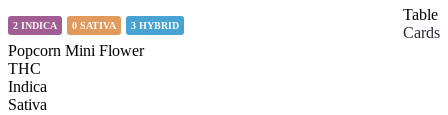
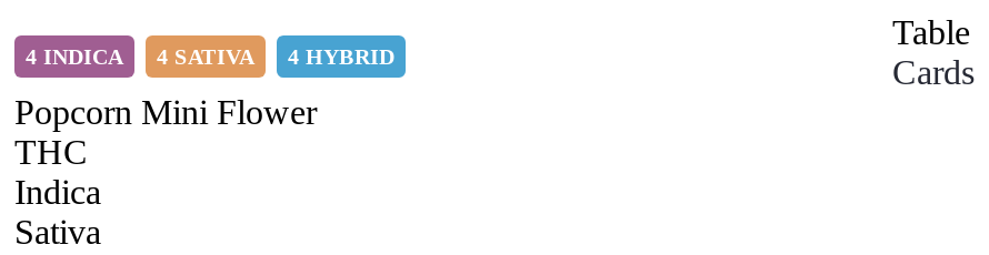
[13,20,57,31] 2 INDICA -> [26,44,123,69] 4 INDICA
[72,20,116,31] 0 SATIVA -> [157,44,254,69] 4 SATIVA
[131,20,179,31] 3 HYBRID -> [288,44,394,69] 4 HYBRID

